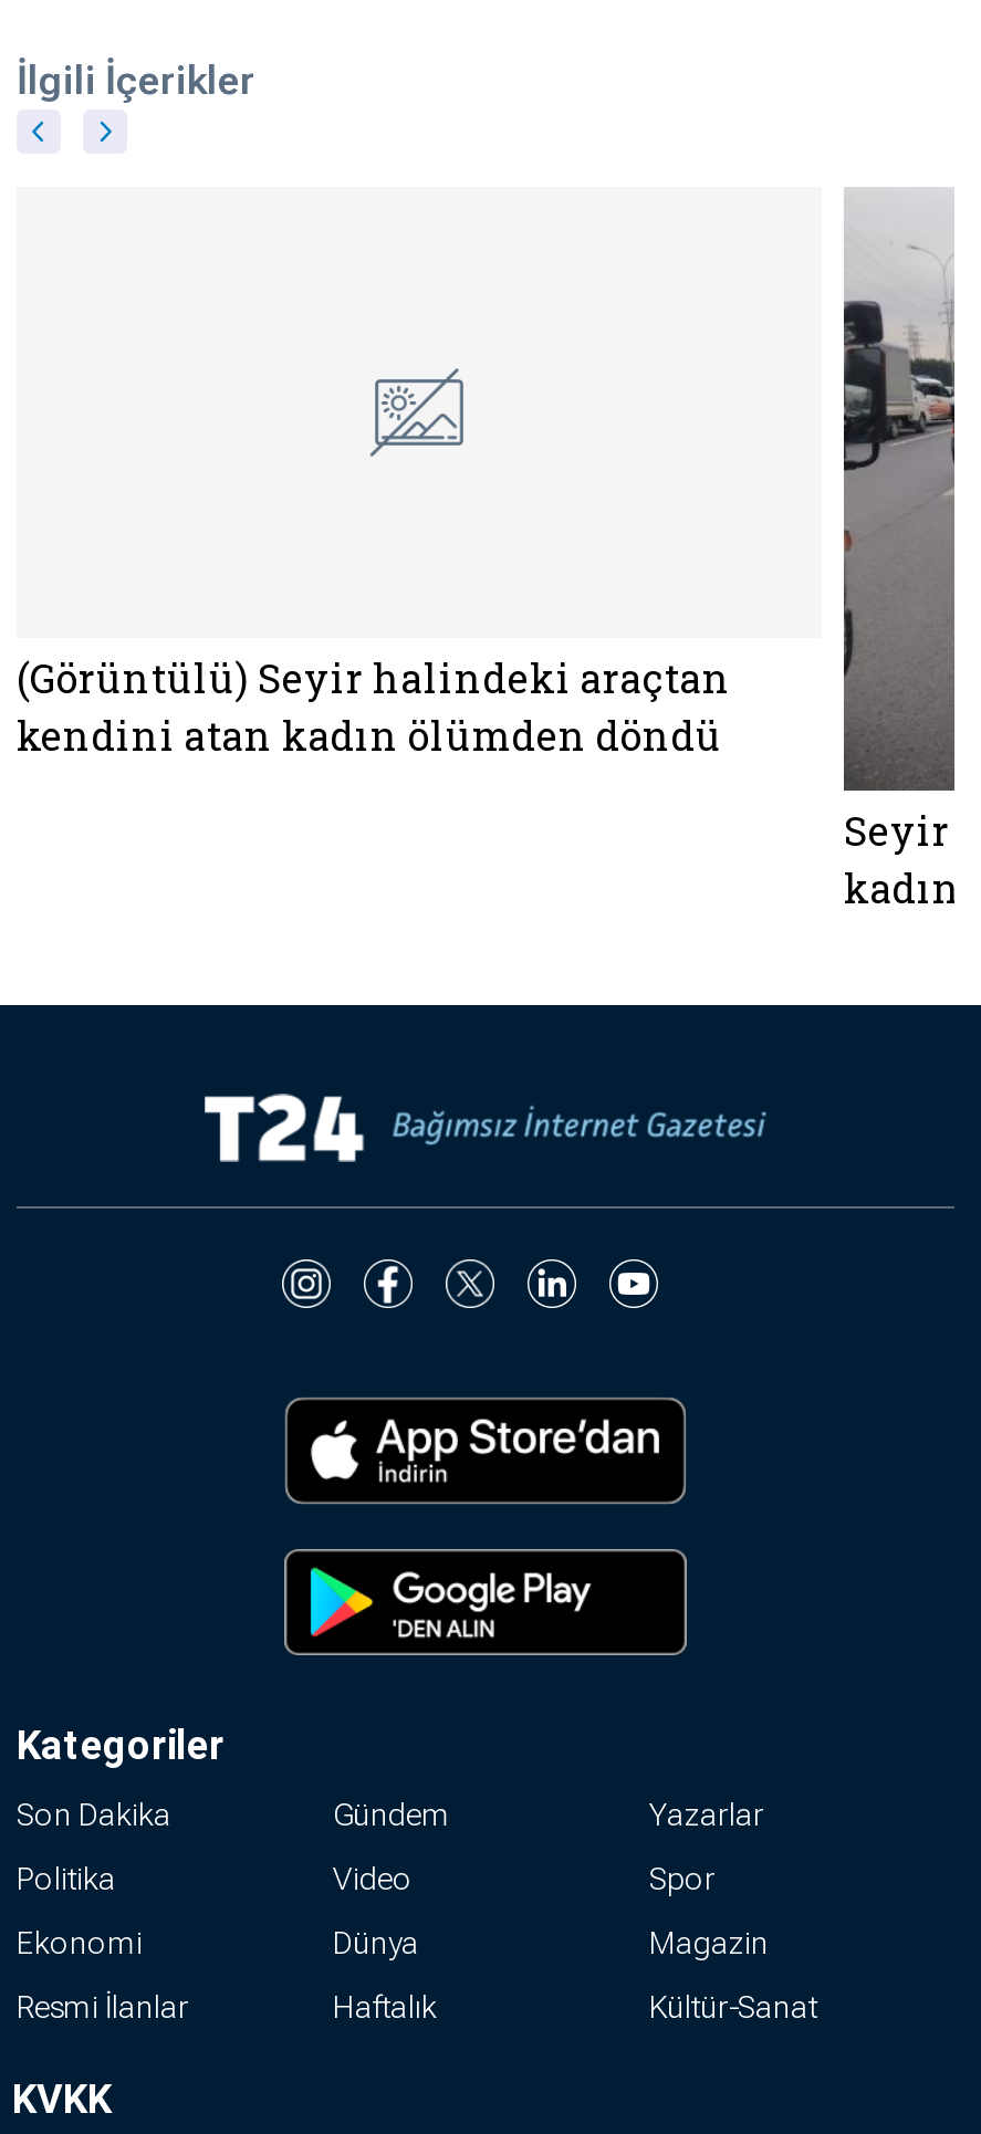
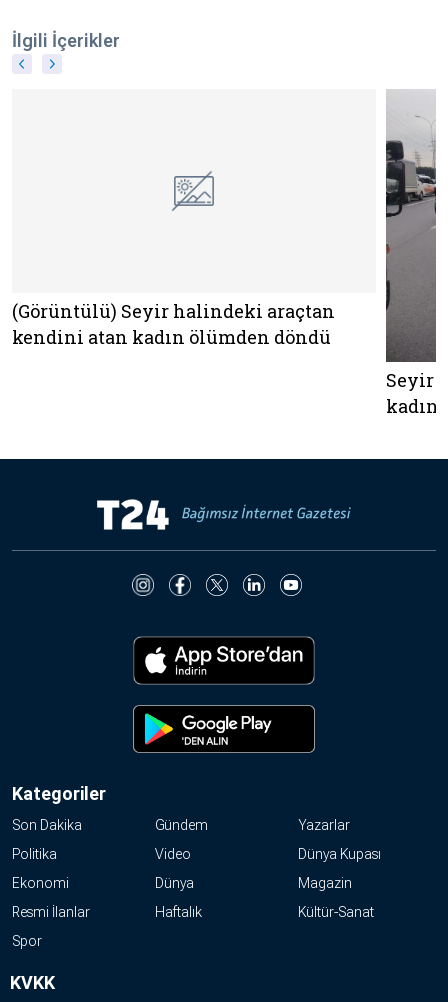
moved [649,1861,716,1896] -> [12,933,42,949]: Spor
none -> [298,846,381,862] Dünya Kupası

